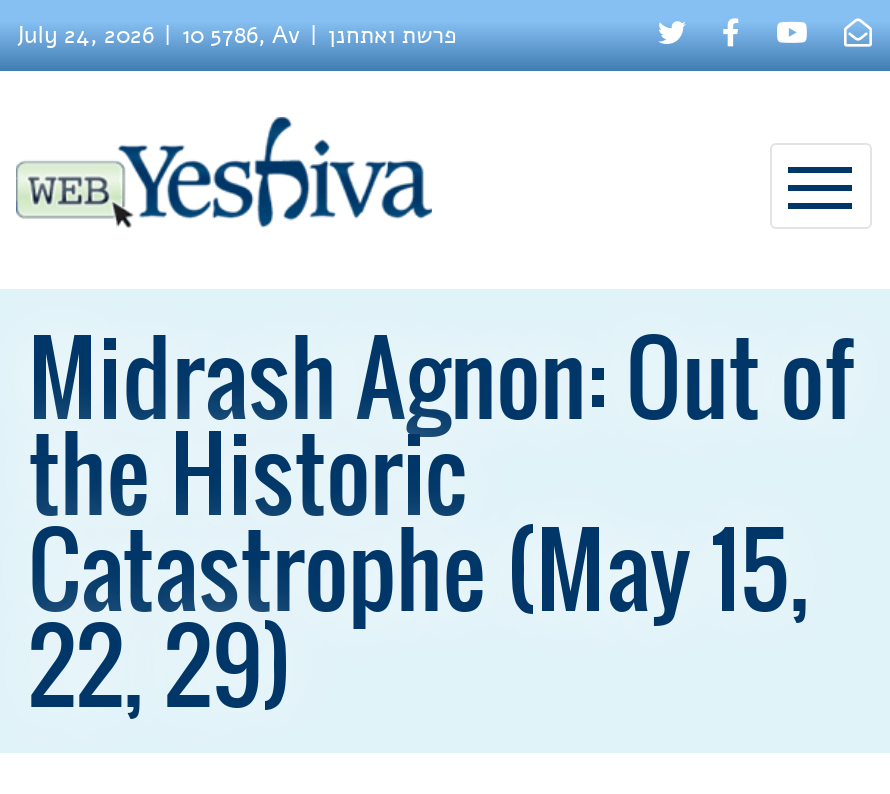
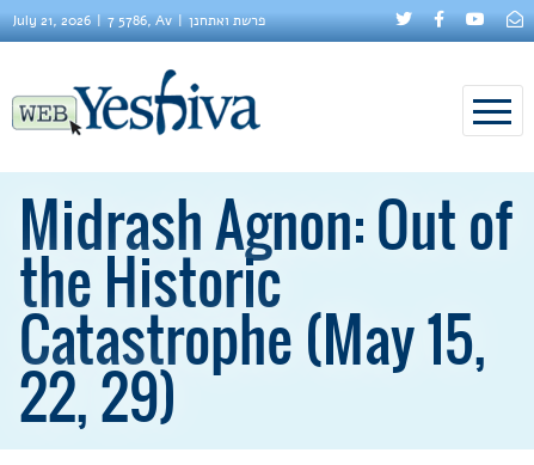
[16,19,154,51] July 24, 2026 -> [12,11,91,30] July 21, 2026
[182,19,300,51] 10 5786, Av -> [108,11,172,30] 7 5786, Av

